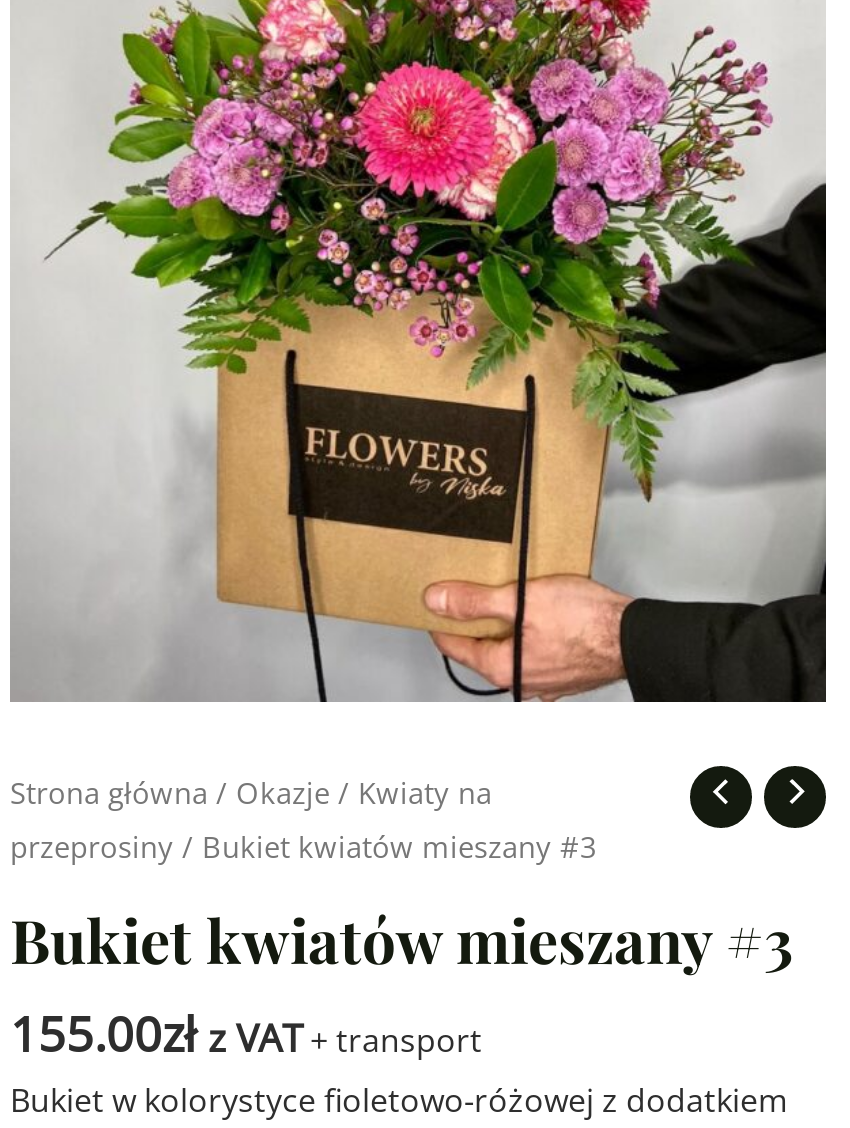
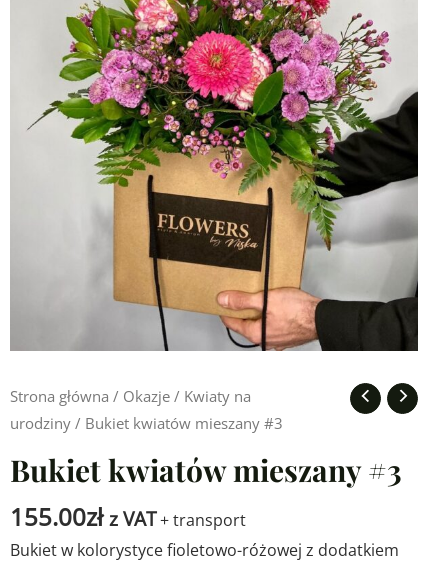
[10,827,598,867] przeprosiny / Bukiet kwiatów mieszany #3 -> [10,413,283,433] urodziny / Bukiet kwiatów mieszany #3

